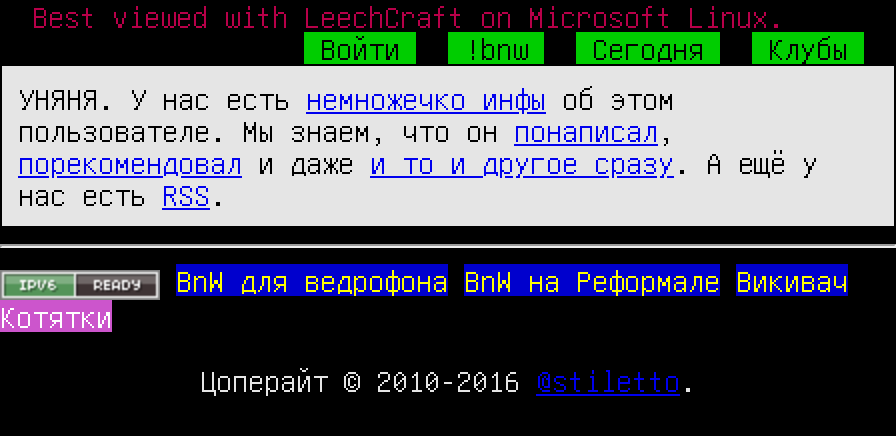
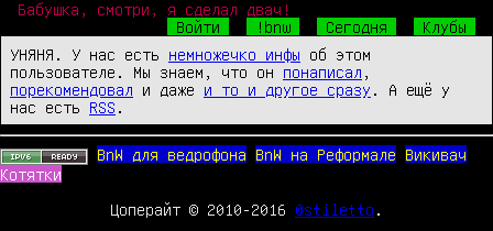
[32,0,784,32] Best viewed with LeechCraft on Microsoft Linux. -> [18,0,291,18] Бабушка, смотри, я сделал двач!

